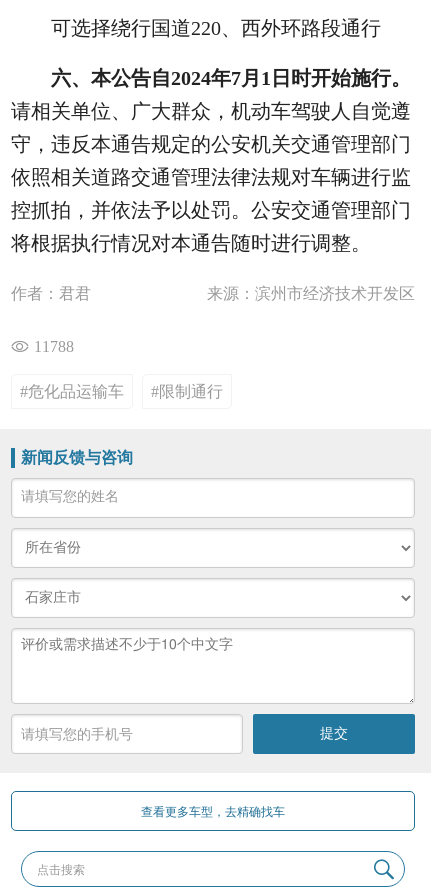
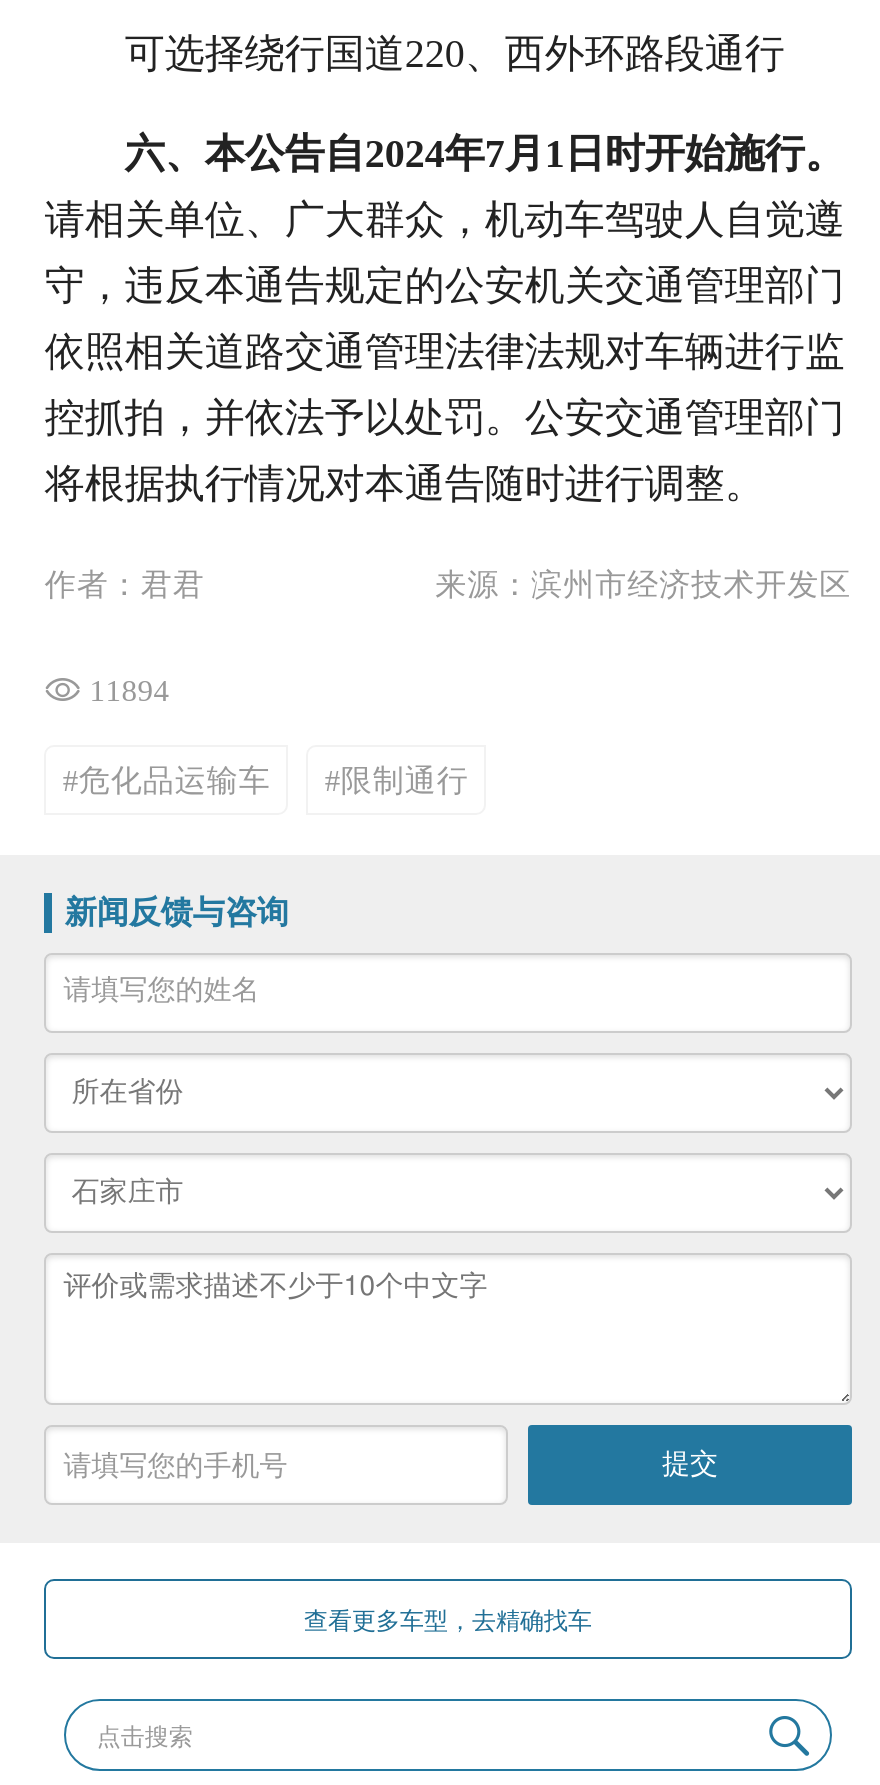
[34,338,74,355] 11788 -> [90,674,170,708] 11894

